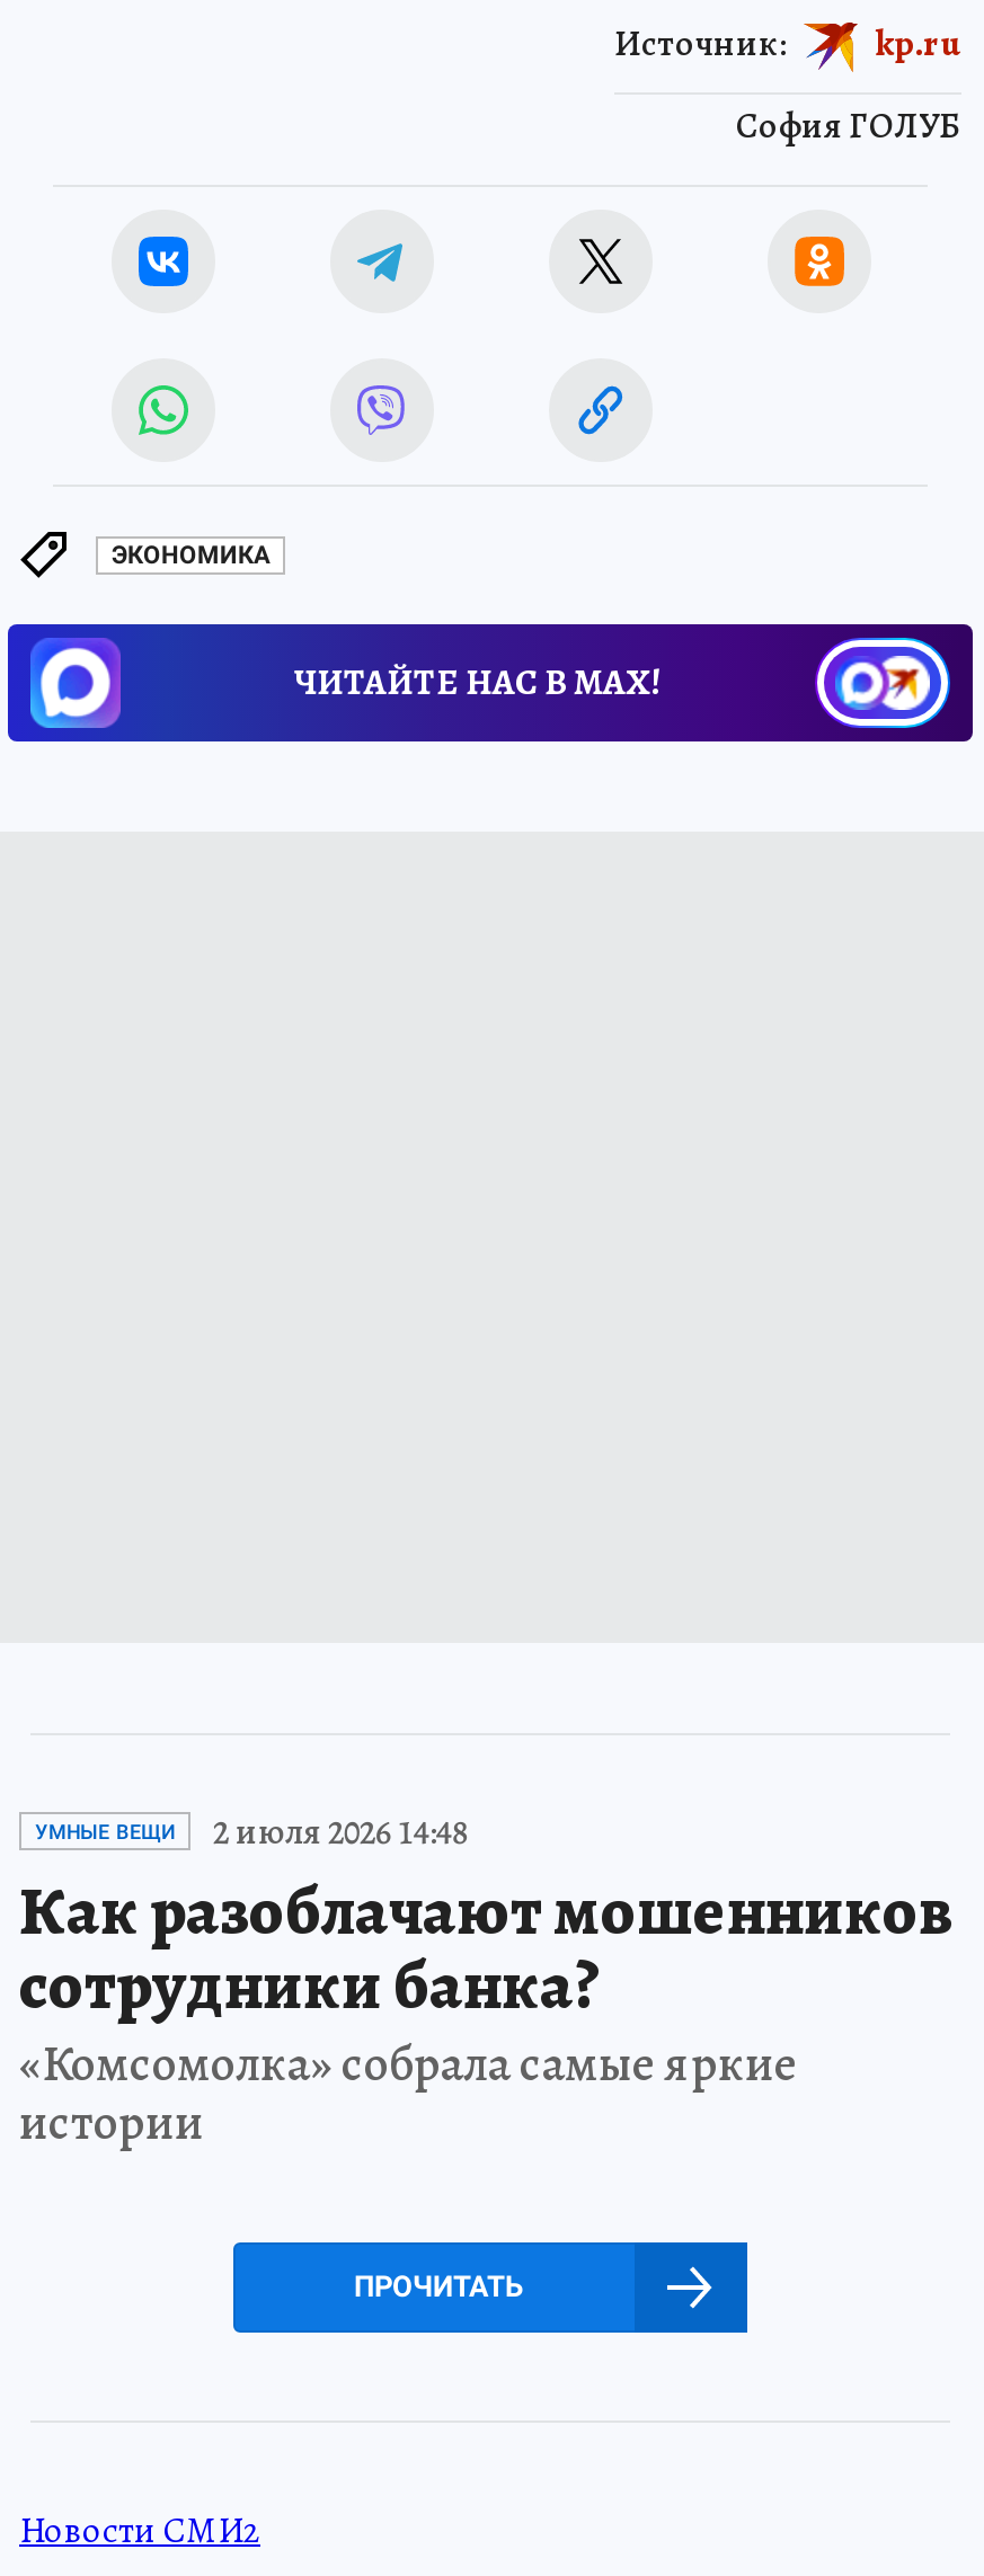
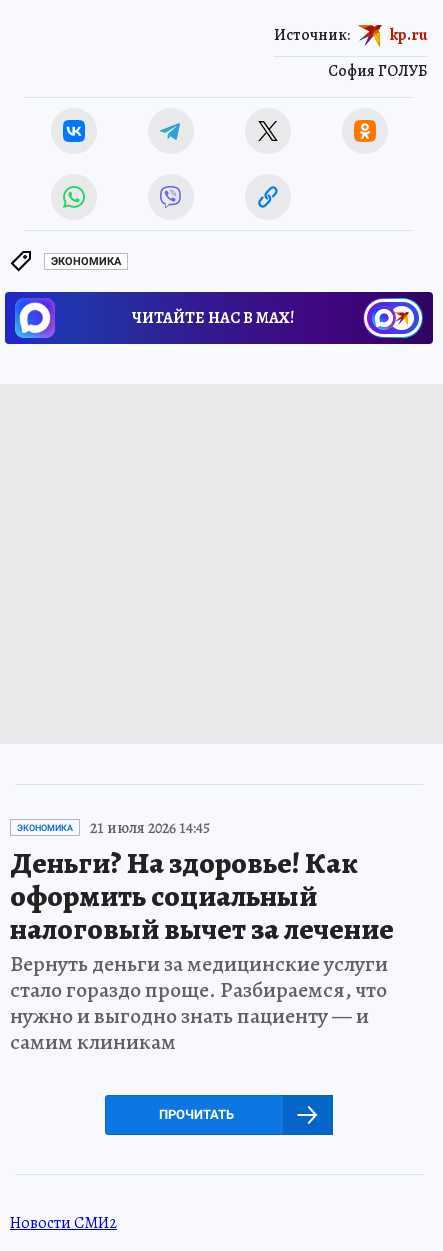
[19,1807,955,2156] УМНЫЕ ВЕЩИ | 2 июля 2026 14:48 | Как разоблачают мошенников | сотрудники банка? | «Комсомолка» собрала самые яркие | истории -> [10,817,394,1057] ЭКОНОМИКА | 21 июля 2026 14:45 | Деньги? На здоровье! Как | оформить социальный | налоговый вычет за лечение | Вернуть деньги за медицинские услуги | стало гораздо проще. Разбираемся, что | нужно и выгодно знать пациенту — и | самим клиникам

